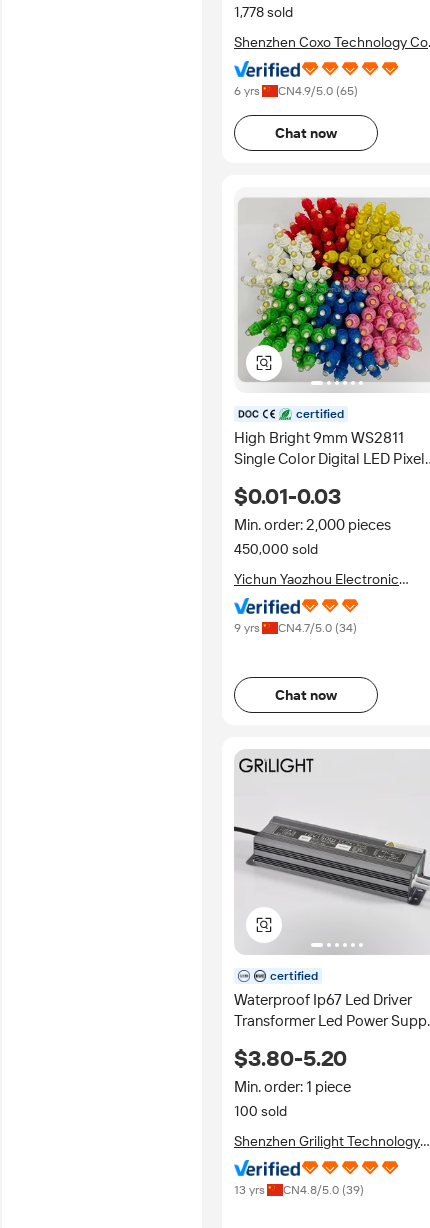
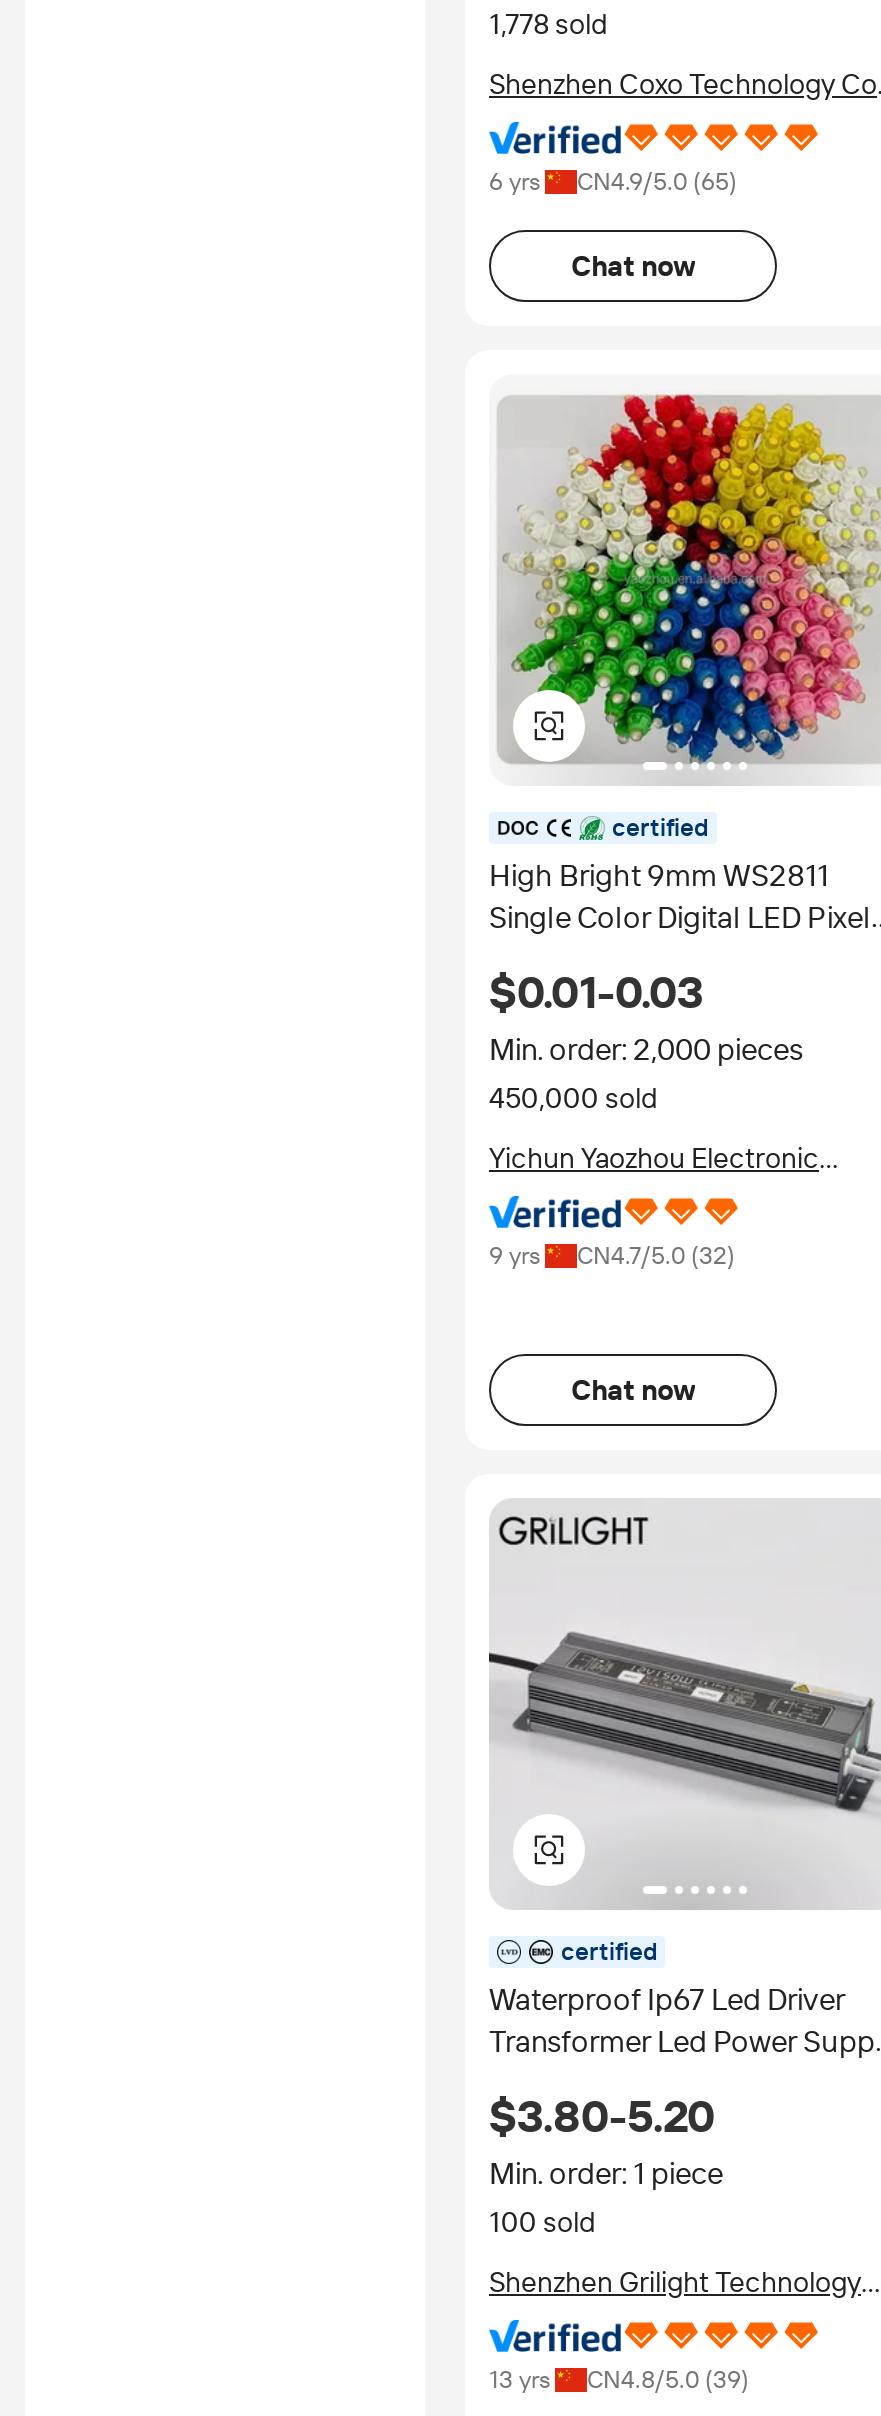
[234,621,357,635] 9 yrs CN4.7/5.0 (34) -> [489,1242,735,1270] 9 yrs CN4.7/5.0 (32)

